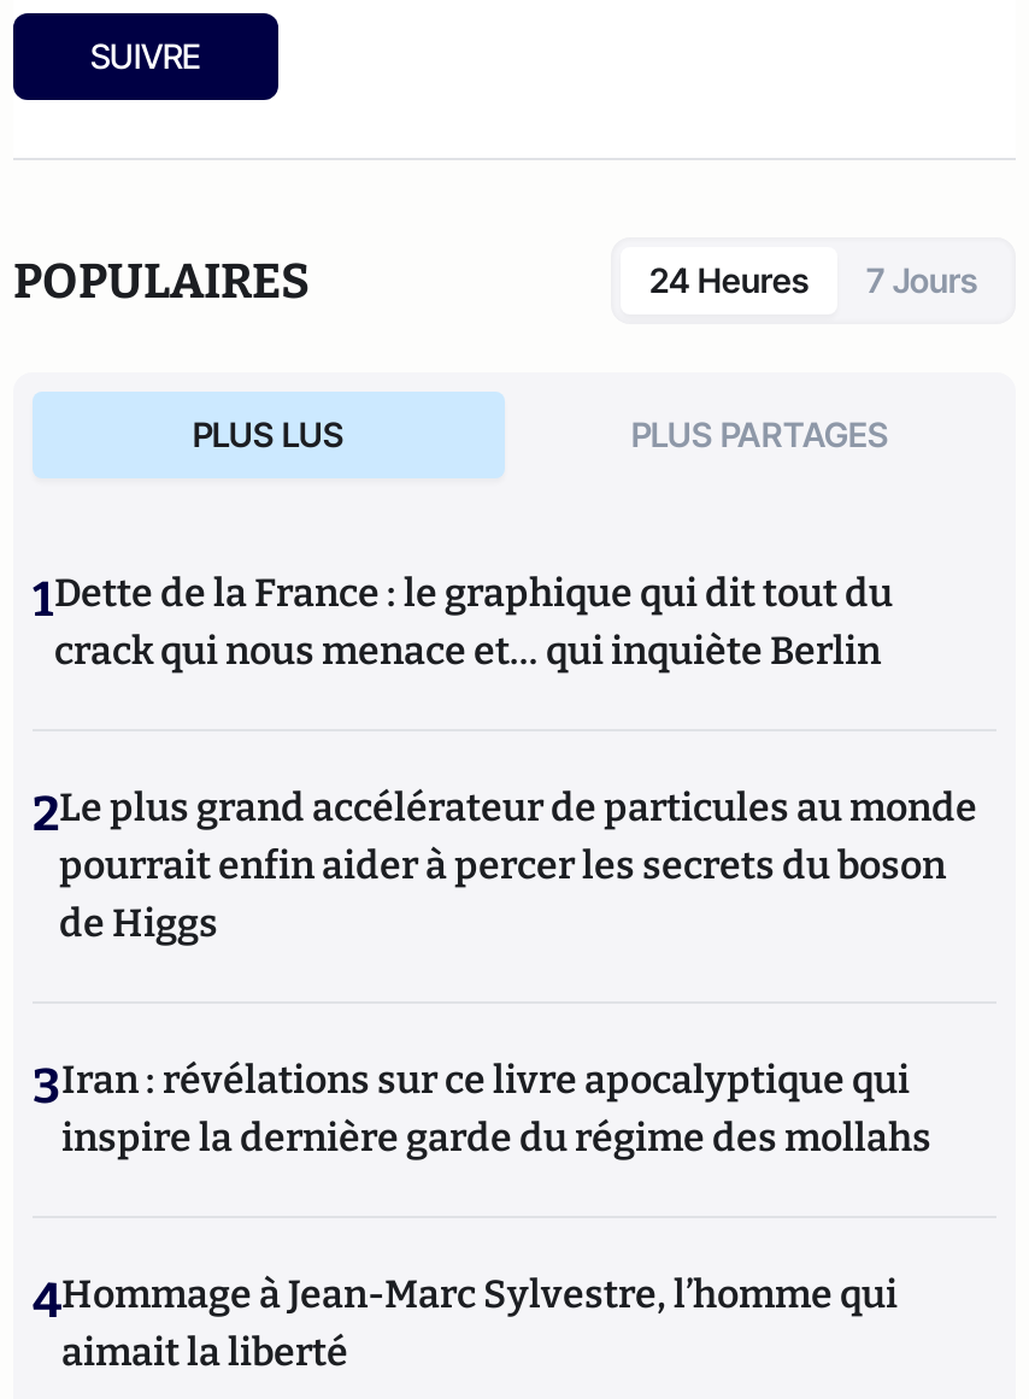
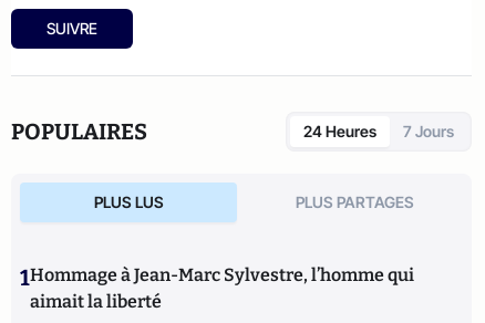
[33,570,977,1329] 1Dette de la France : le graphique qui dit tout du | crack qui nous menace et… qui inquiète Berlin | 2Le plus grand accélérateur de particules au monde | pourrait enfin aider à percer les secrets du boson | de Higgs | 3Iran : révélations sur ce livre apocalyptique qui | inspire la dernière garde du régime des mollahs | 4Hommage à Jean-Marc Sylvestre, l’homme qui -> [20,264,414,291] 1Hommage à Jean-Marc Sylvestre, l’homme qui

